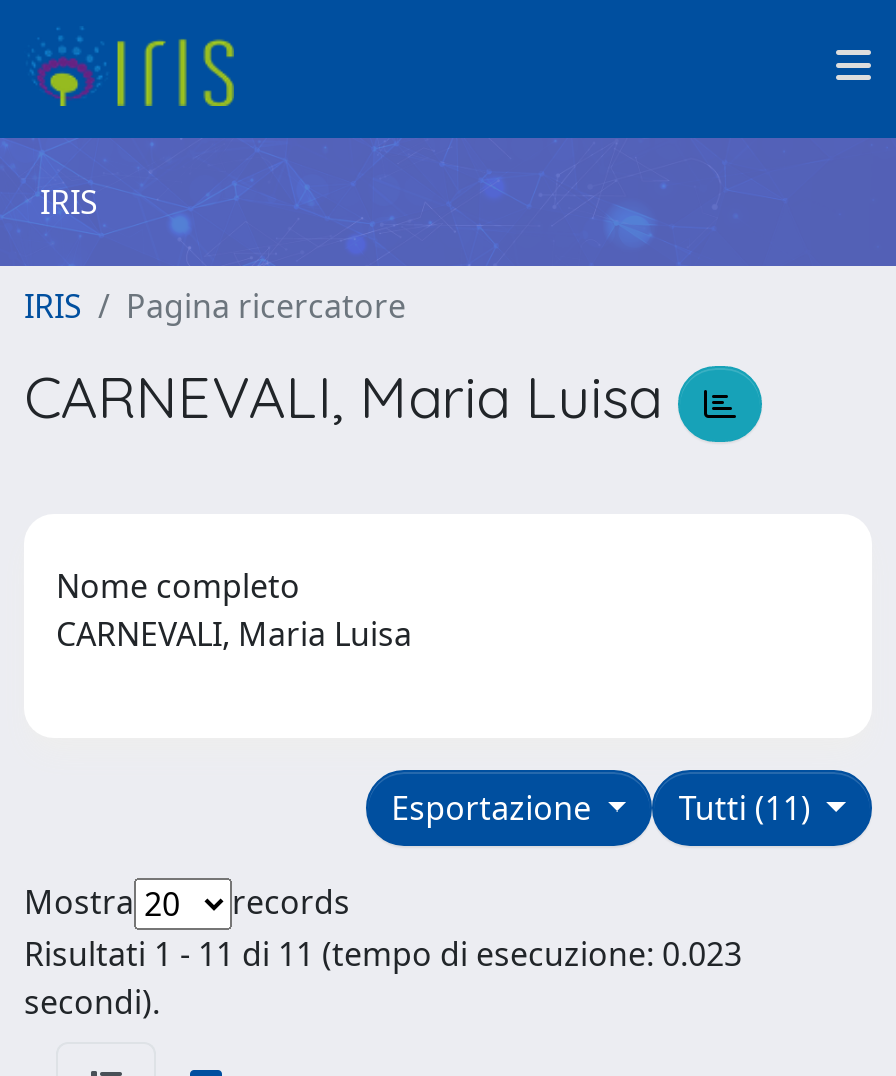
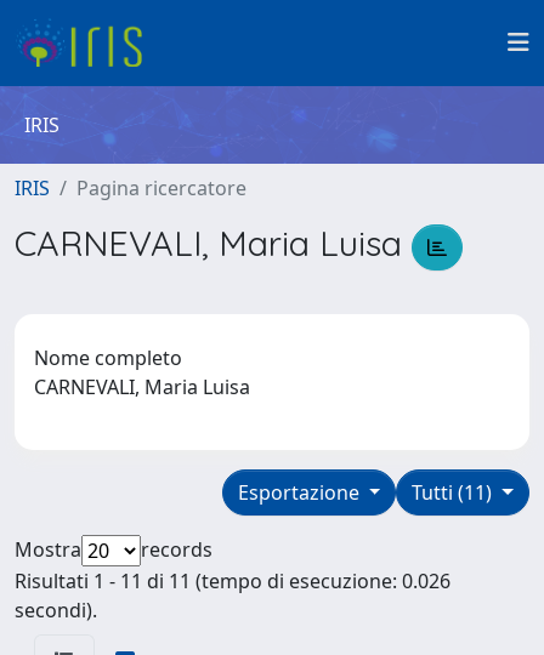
[24,932,742,976] Risultati 1 - 11 di 11 (tempo di esecuzione: 0.023 -> [15,567,450,594] Risultati 1 - 11 di 11 (tempo di esecuzione: 0.026

